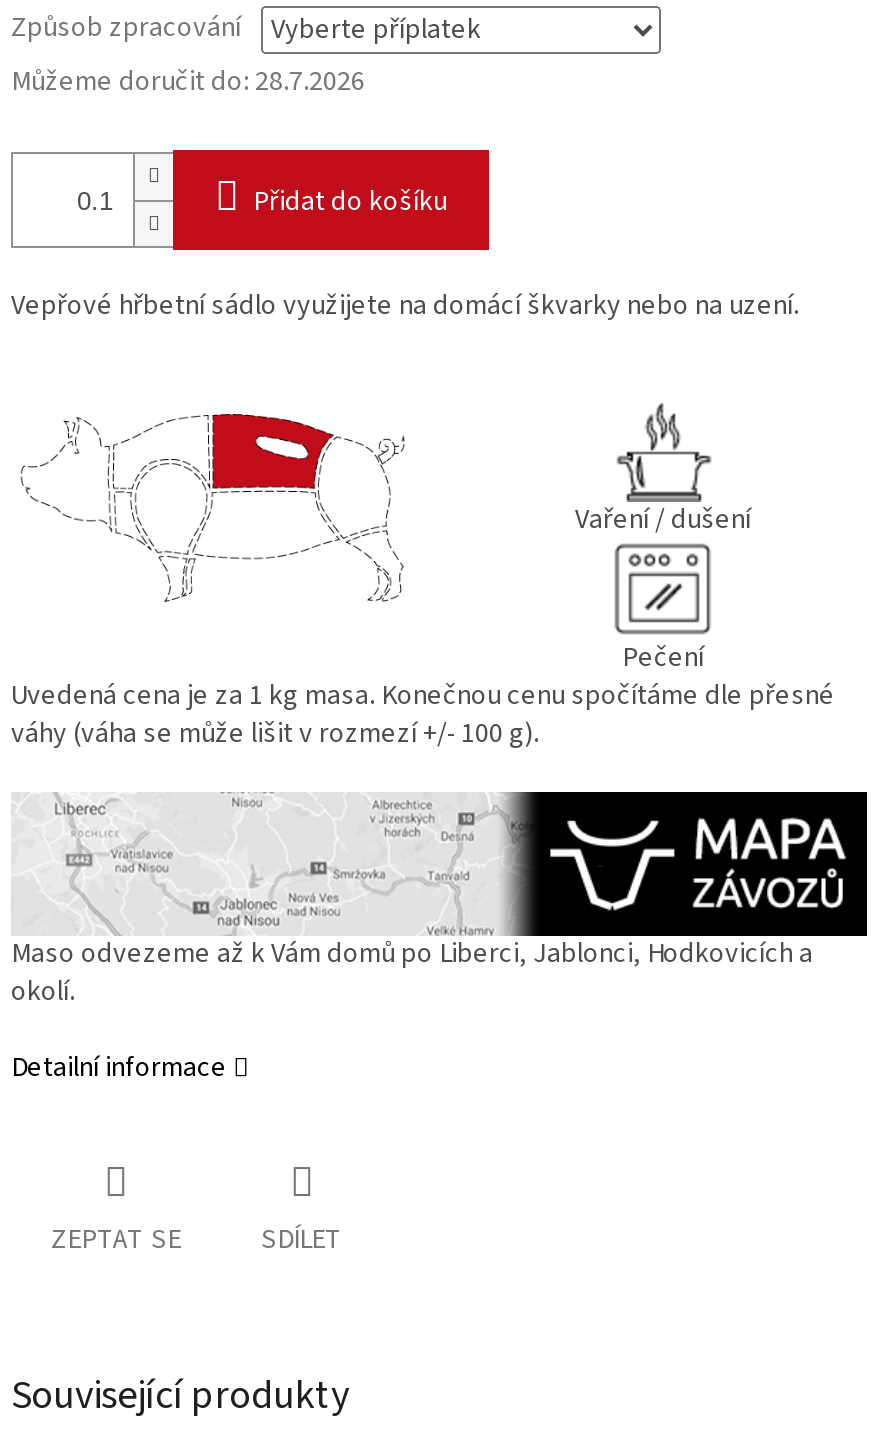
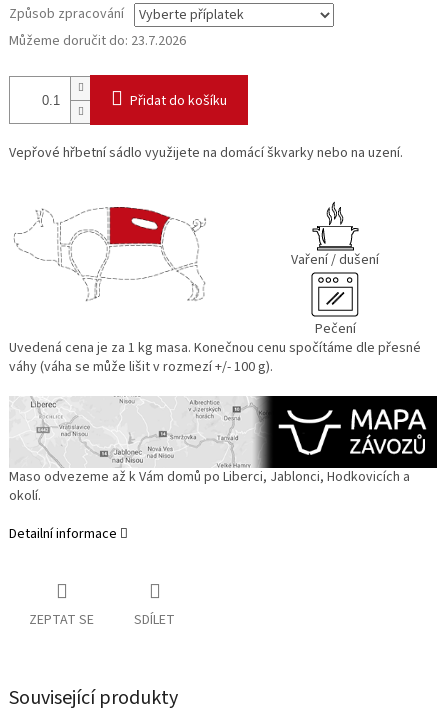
[11,63,365,103] Můžeme doručit do: 28.7.2026 -> [9,31,186,51] Můžeme doručit do: 23.7.2026

